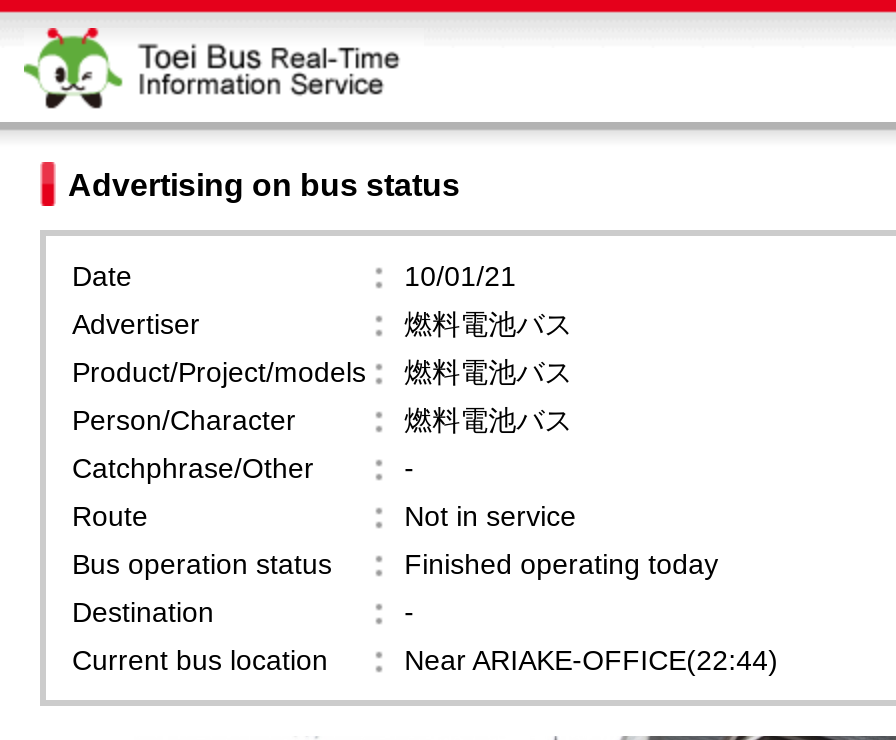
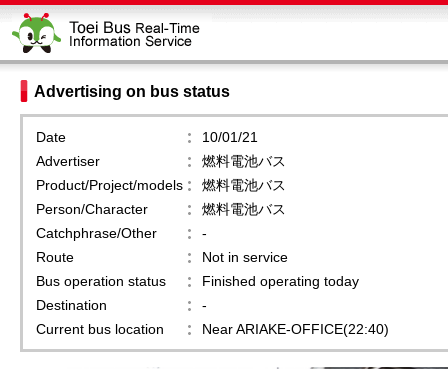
[404,644,786,676] Near ARIAKE-OFFICE(22:44) -> [202,321,393,337] Near ARIAKE-OFFICE(22:40)

